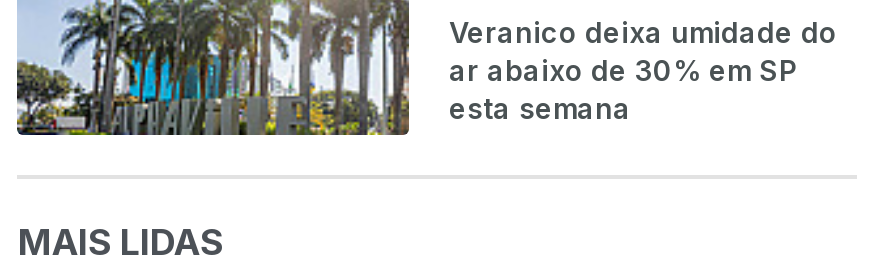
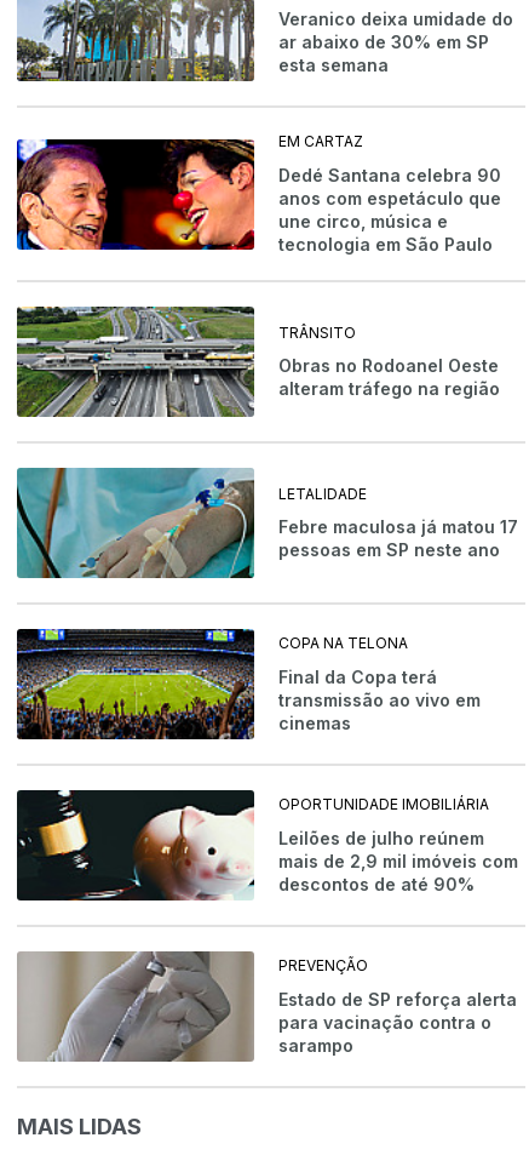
none -> [16,133,501,255] [image] | EM CARTAZ | Dedé Santana celebra 90 | anos com espetáculo que | une circo, música e | tecnologia em São Paulo
none -> [16,305,500,418] [image] | TRÂNSITO | Obras no Rodoanel Oeste | alteram tráfego na região
none -> [16,467,518,579] [image] | LETALIDADE | Febre maculosa já matou 17 | pessoas em SP neste ano
none -> [16,628,481,741] [image] | COPA NA TELONA | Final da Copa terá | transmissão ao vivo em | cinemas
none -> [16,789,518,902] [image] | OPORTUNIDADE IMOBILIÁRIA | Leilões de julho reúnem | mais de 2,9 mil imóveis com | descontos de até 90%
none -> [17,950,517,1062] [image] | PREVENÇÃO | Estado de SP reforça alerta | para vacinação contra o | sarampo

